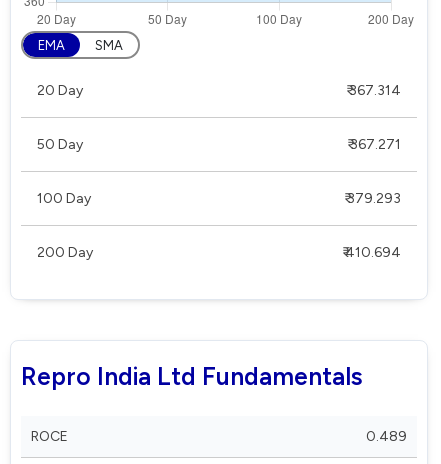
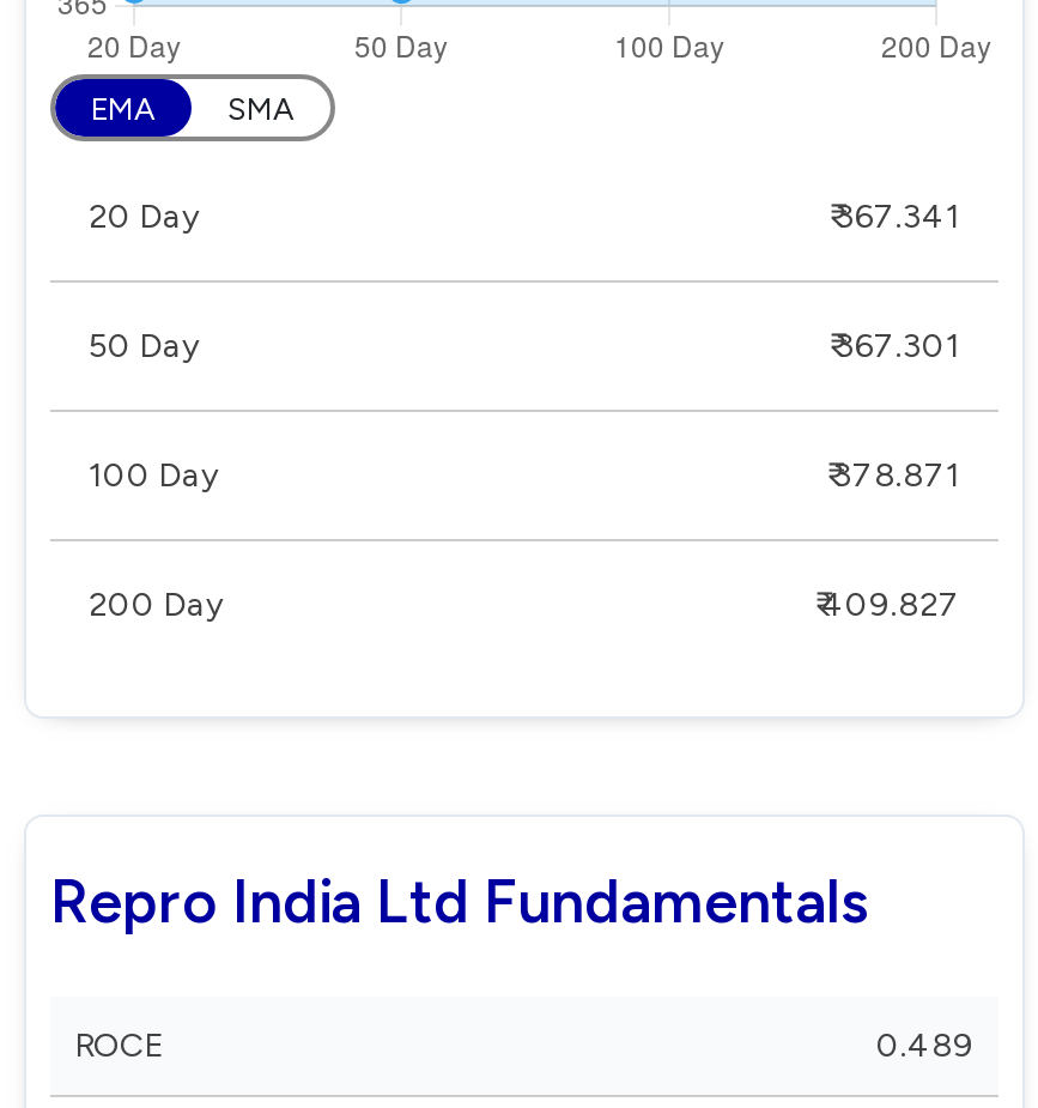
[346,82,401,99] ₹ 367.314 -> [828,196,960,237] ₹ 367.341
[347,136,401,153] ₹ 367.271 -> [828,326,960,367] ₹ 367.301
[344,190,401,207] ₹ 379.293 -> [826,455,960,496] ₹ 378.871
[342,244,401,261] ₹ 410.694 -> [814,585,960,625] ₹ 409.827

